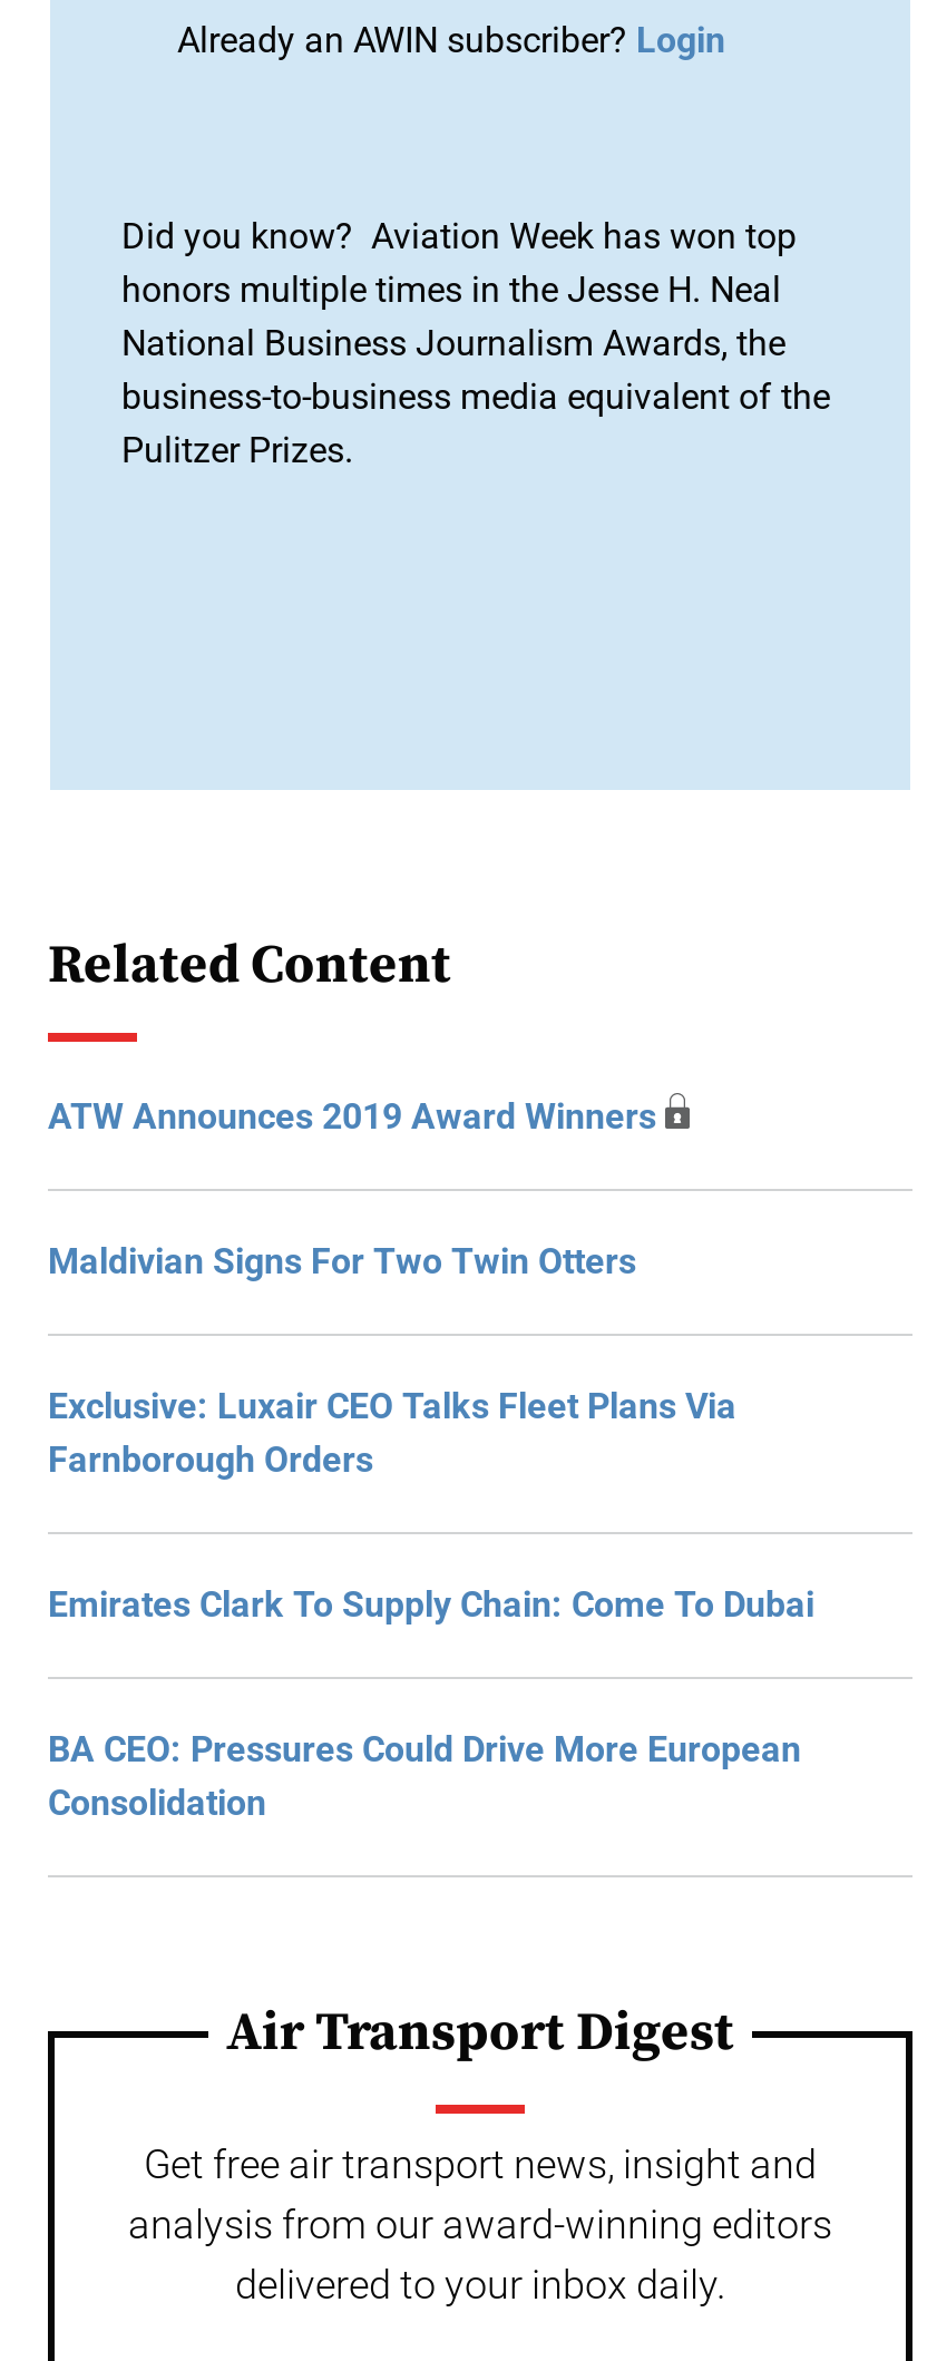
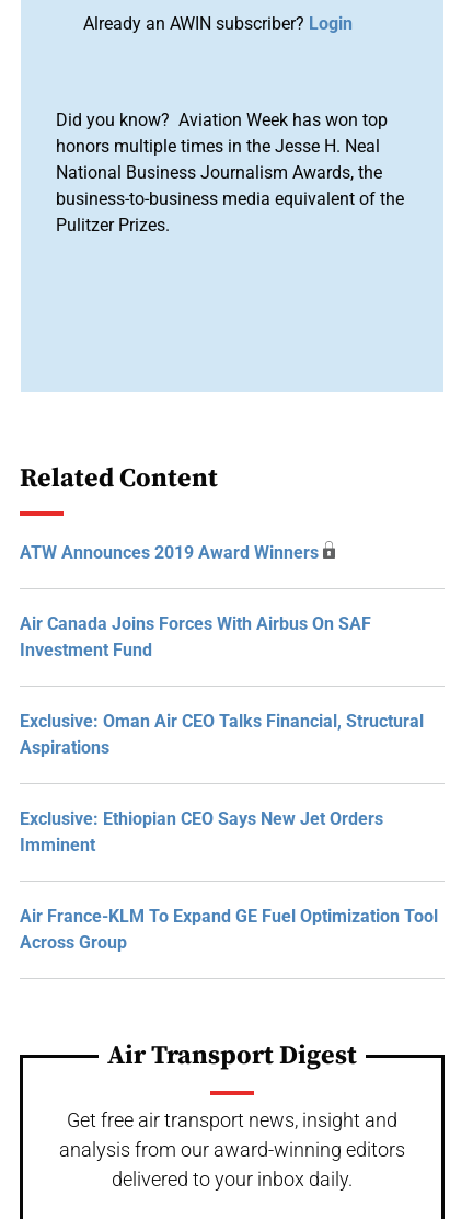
[48,1240,636,1282] Maldivian Signs For Two Twin Otters -> [20,613,371,660] Air Canada Joins Forces With Airbus On SAF | Investment Fund
[48,1385,736,1481] Exclusive: Luxair CEO Talks Fleet Plans Via | Farnborough Orders -> [20,711,424,758] Exclusive: Oman Air CEO Talks Financial, Structural | Aspirations
[48,1583,814,1626] Emirates Clark To Supply Chain: Come To Dubai -> [20,808,383,855] Exclusive: Ethiopian CEO Says New Jet Orders | Imminent
[48,1728,801,1824] BA CEO: Pressures Could Drive More European | Consolidation -> [20,906,438,953] Air France-KLM To Expand GE Fuel Optimization Tool | Across Group

